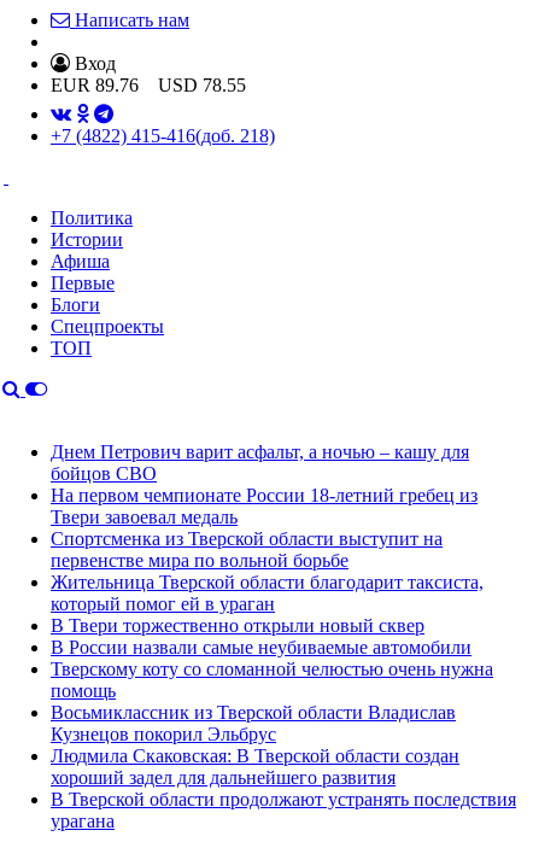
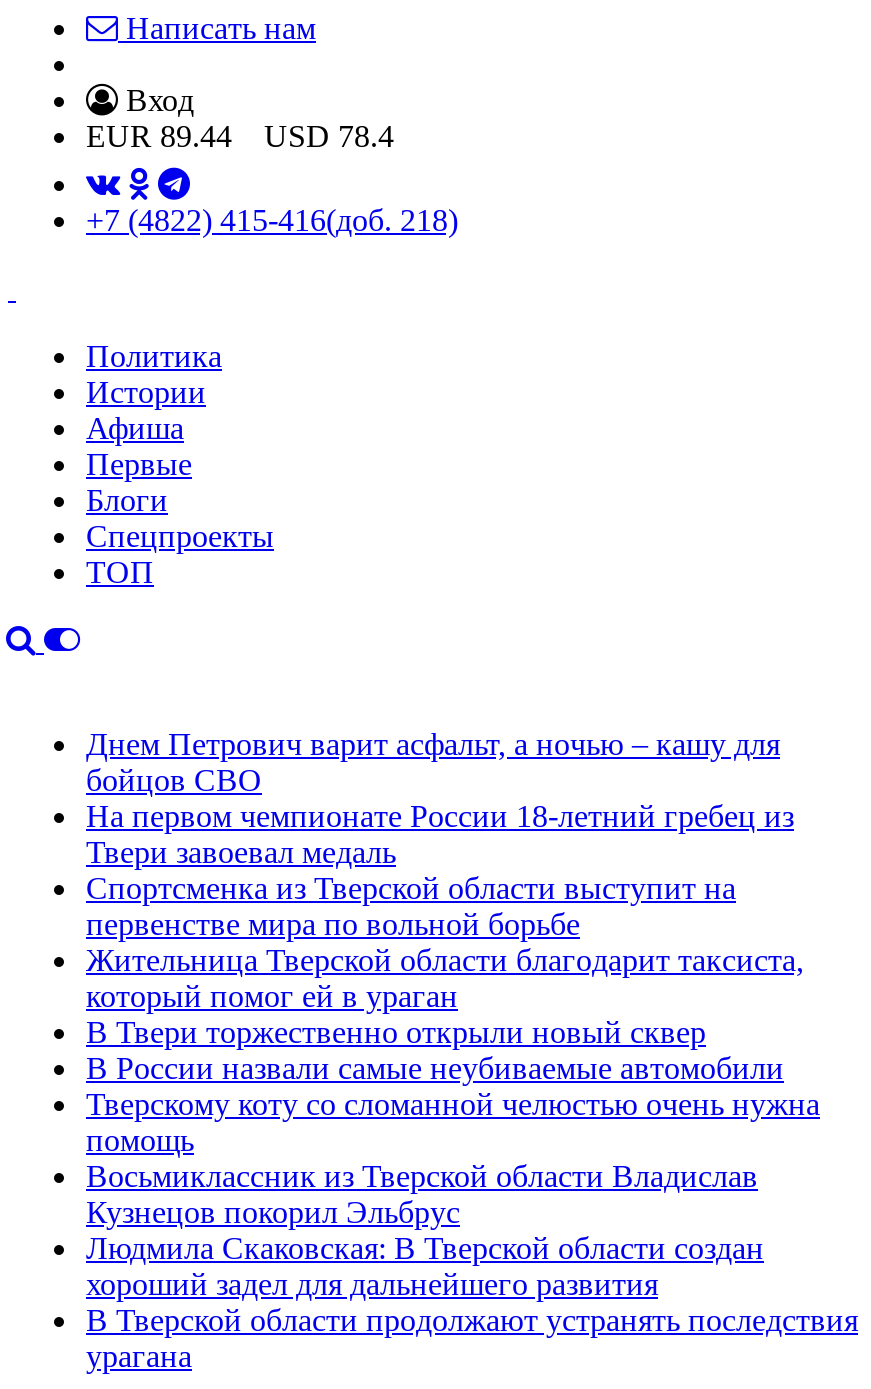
[51,75,246,95] EUR 89.76 USD 78.55 -> [86,119,394,153] EUR 89.44 USD 78.4

